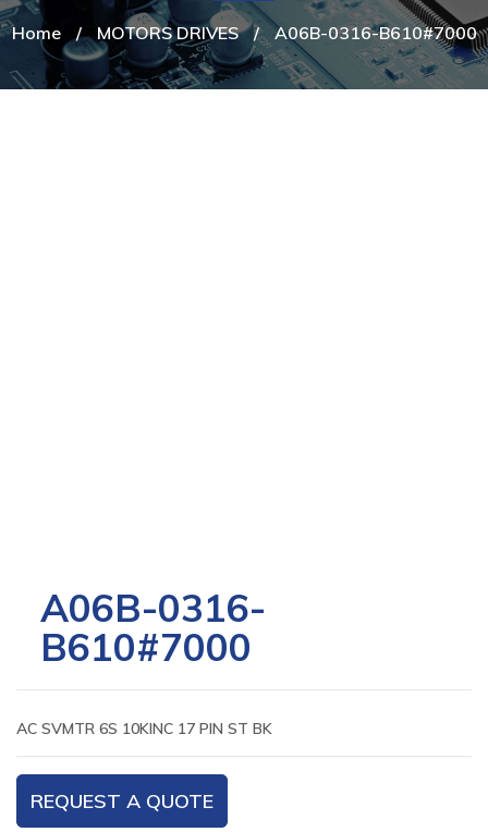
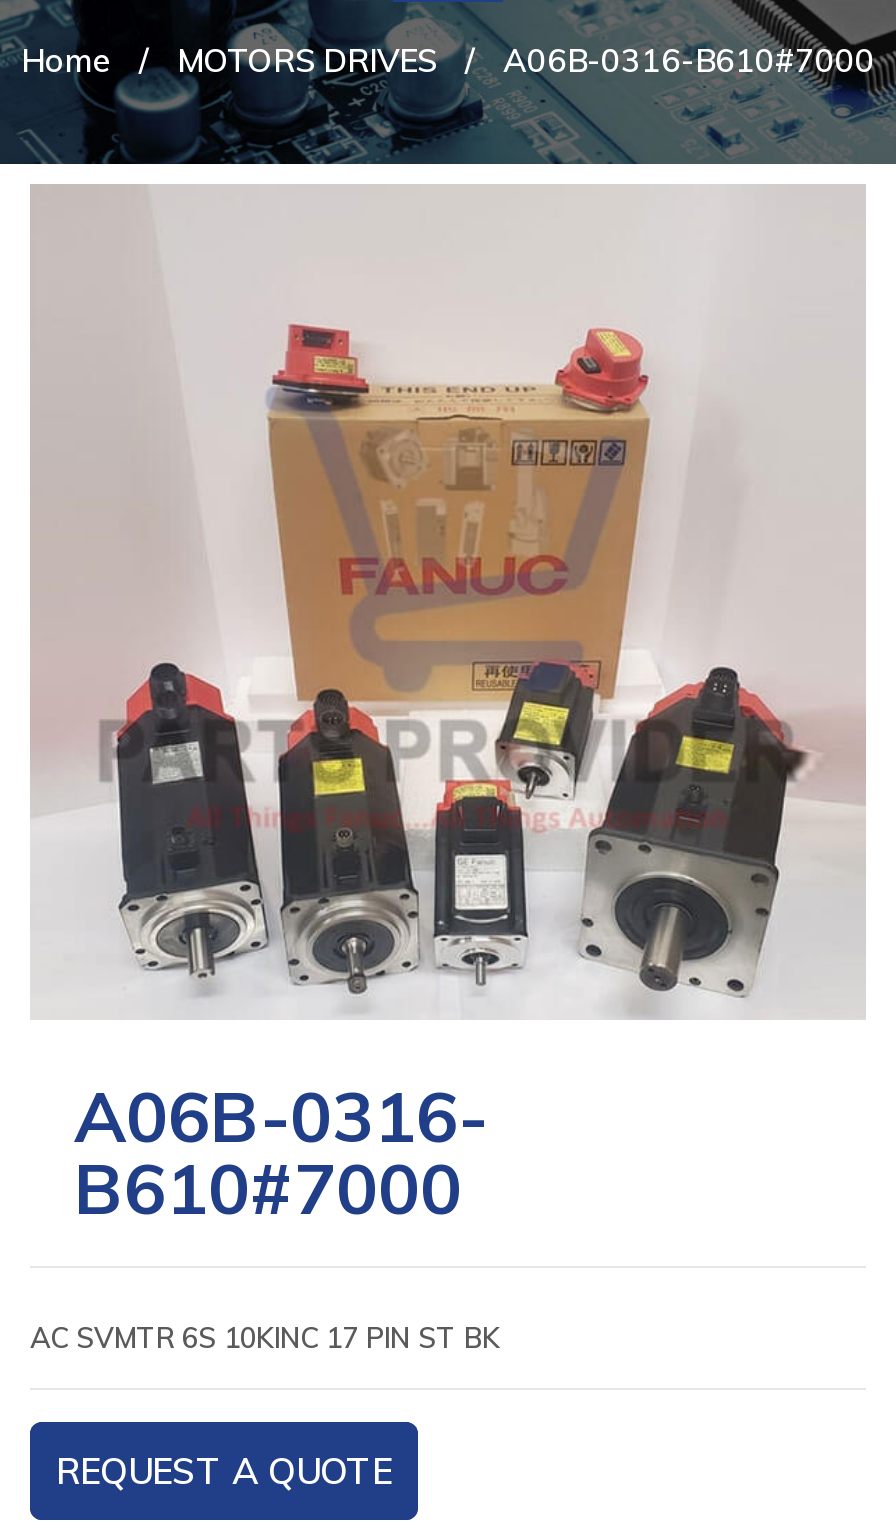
none -> [30,184,866,1020] [image]

